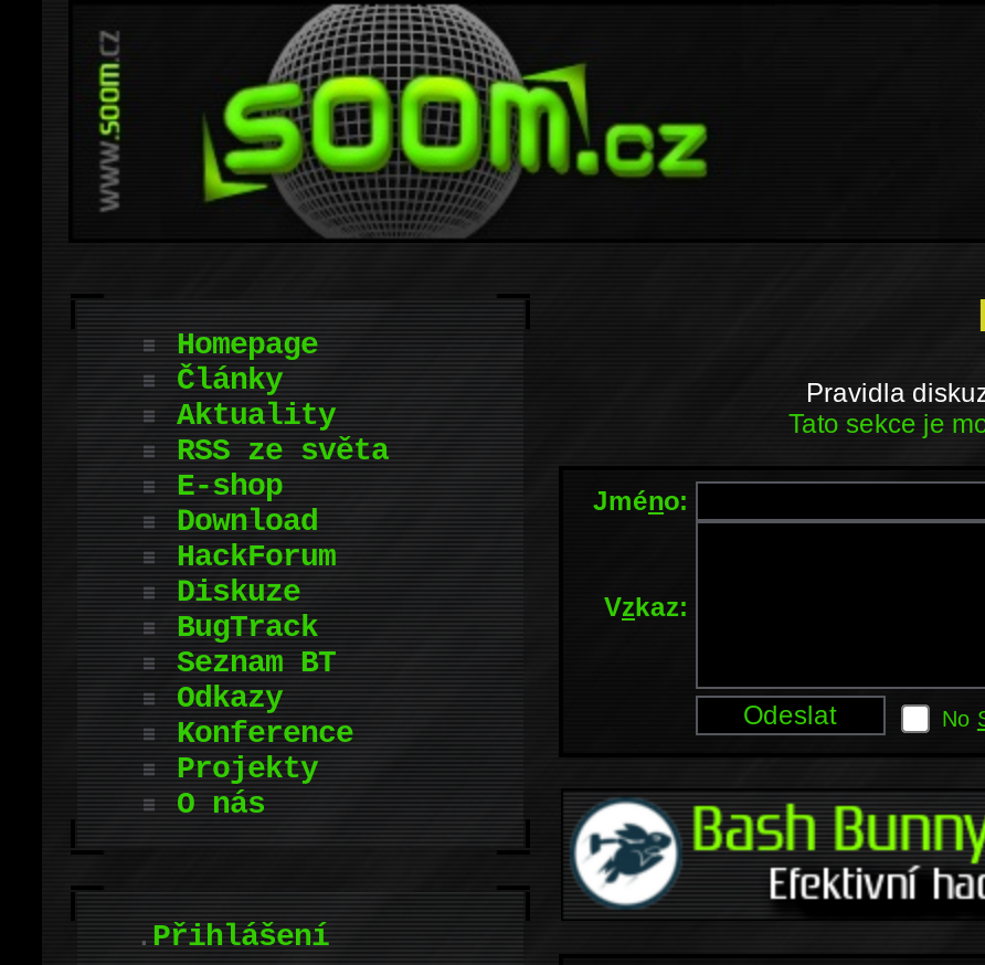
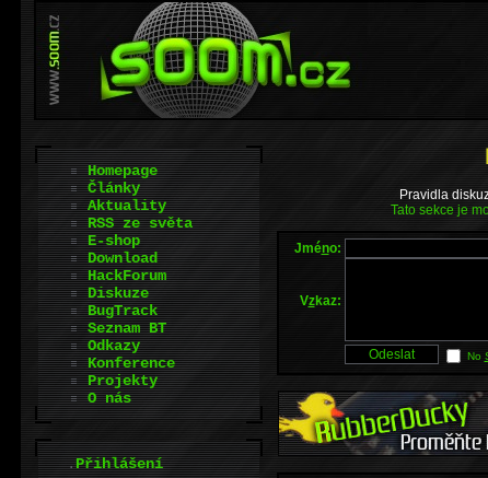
[563,793,978,916] [image] -> [278,392,485,455] [image]

